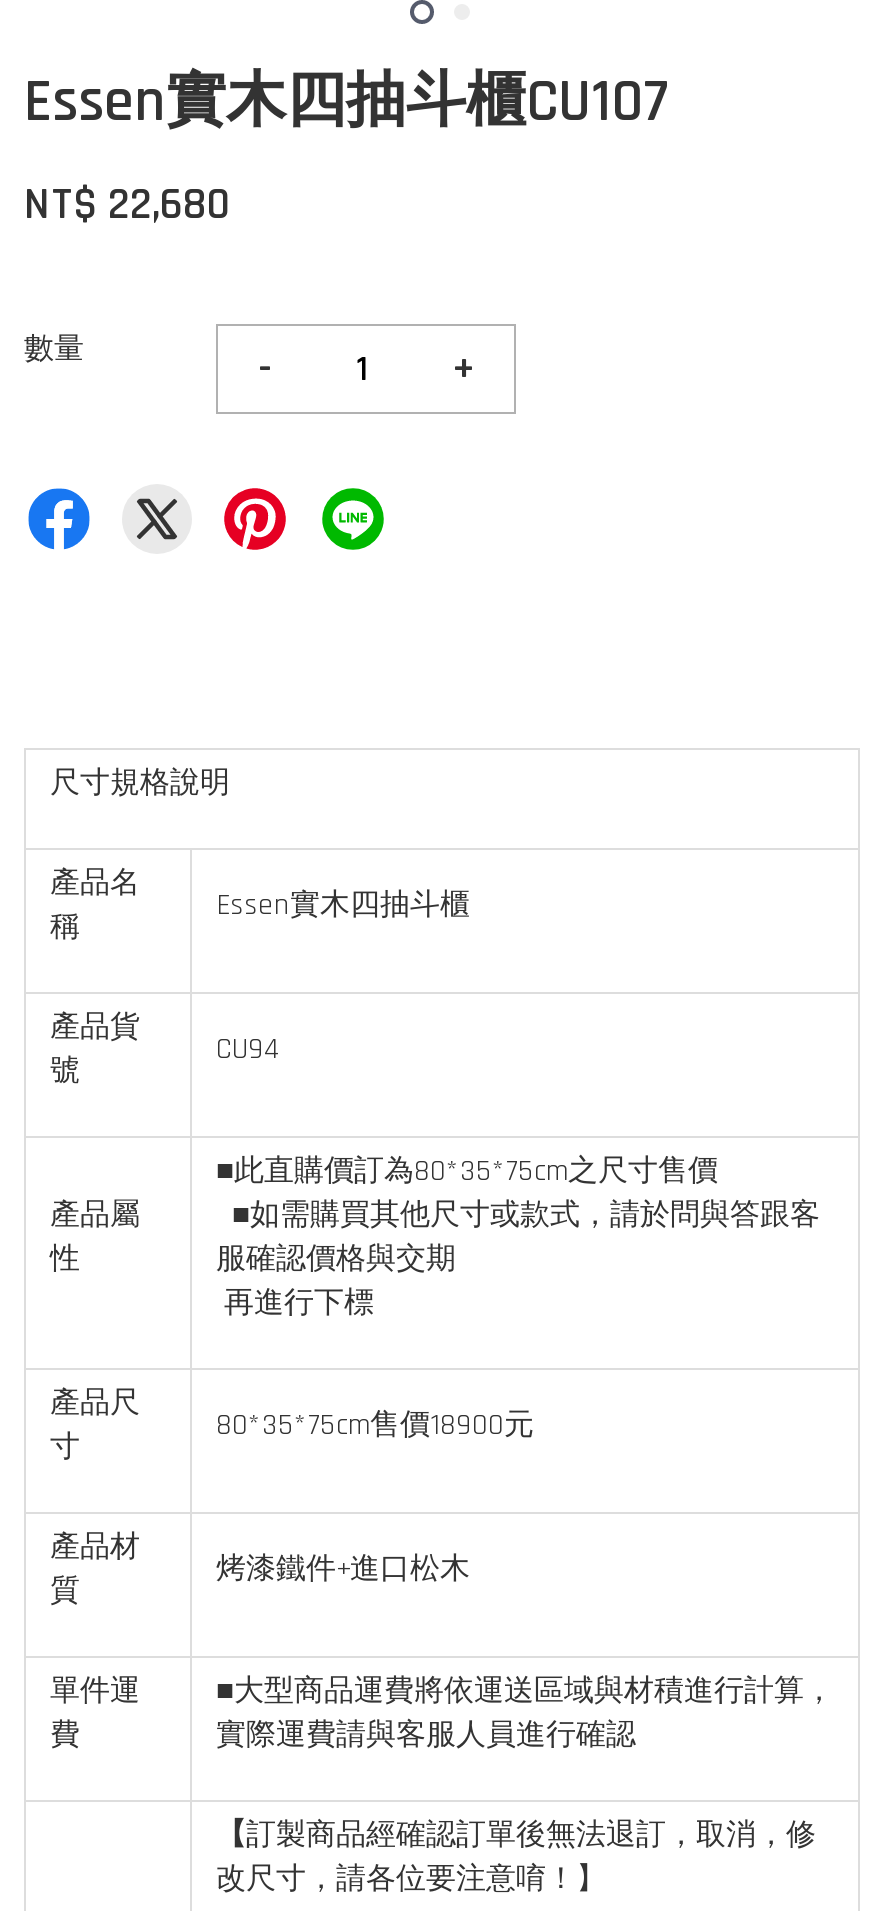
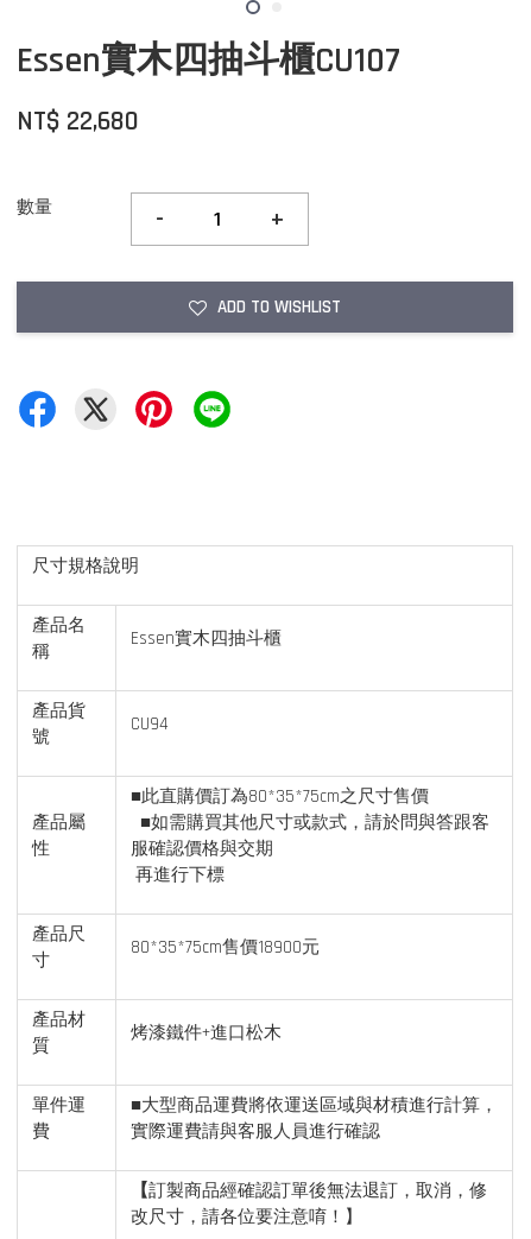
none -> [217,296,341,318] ADD TO WISHLIST

